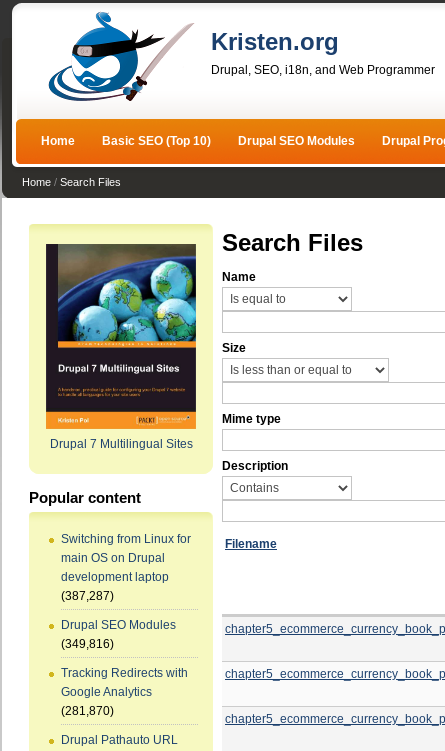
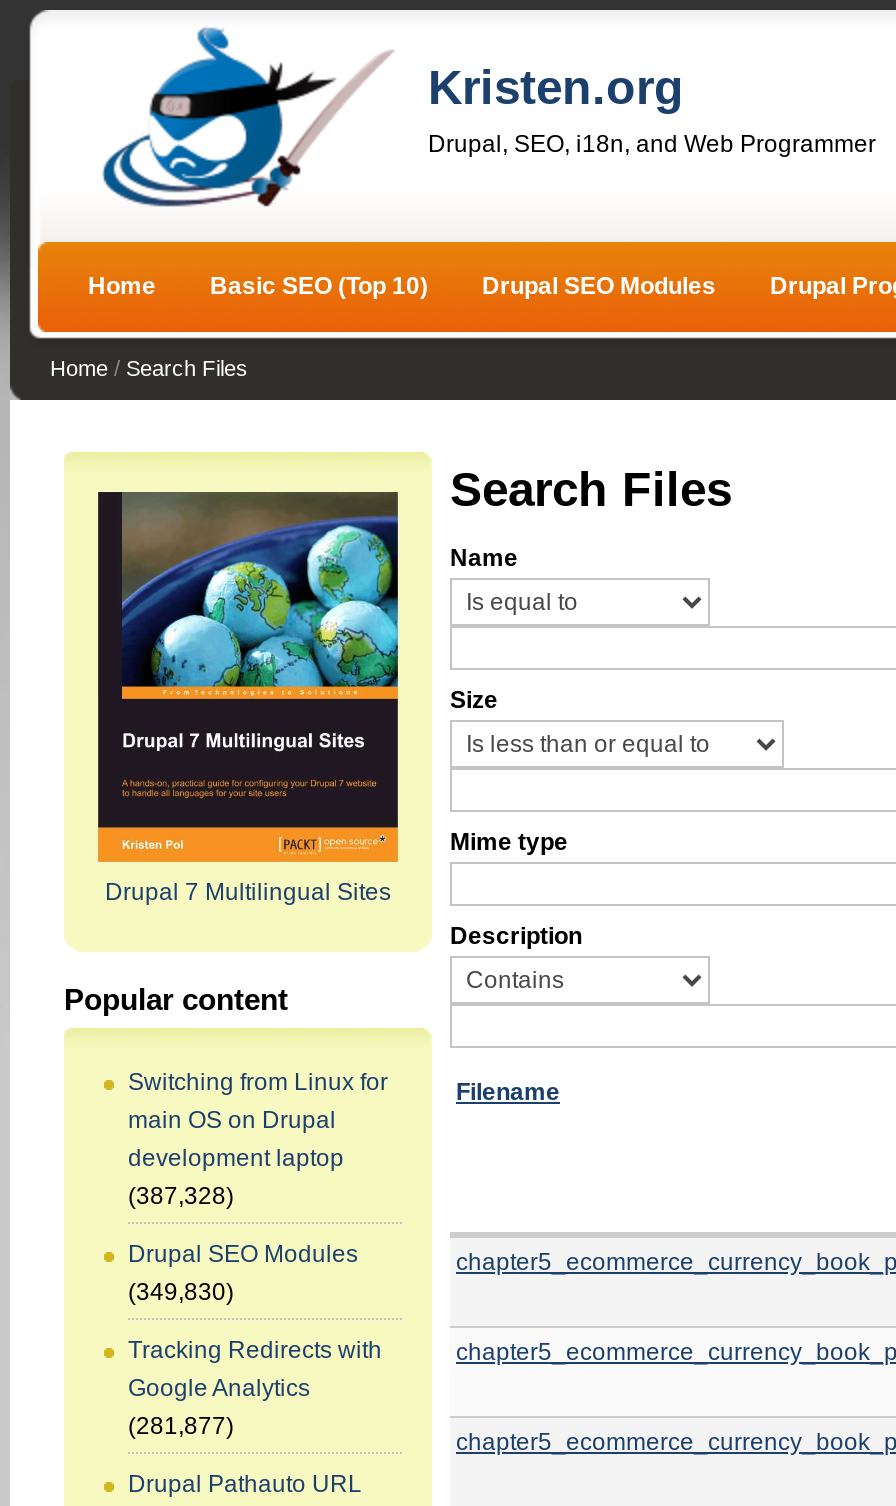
[61,589,114,603] (387,287) -> [128,1182,234,1210] (387,328)
[61,637,114,651] (349,816) -> [128,1278,234,1306] (349,830)
[61,704,114,718] (281,870) -> [128,1412,234,1440] (281,877)

